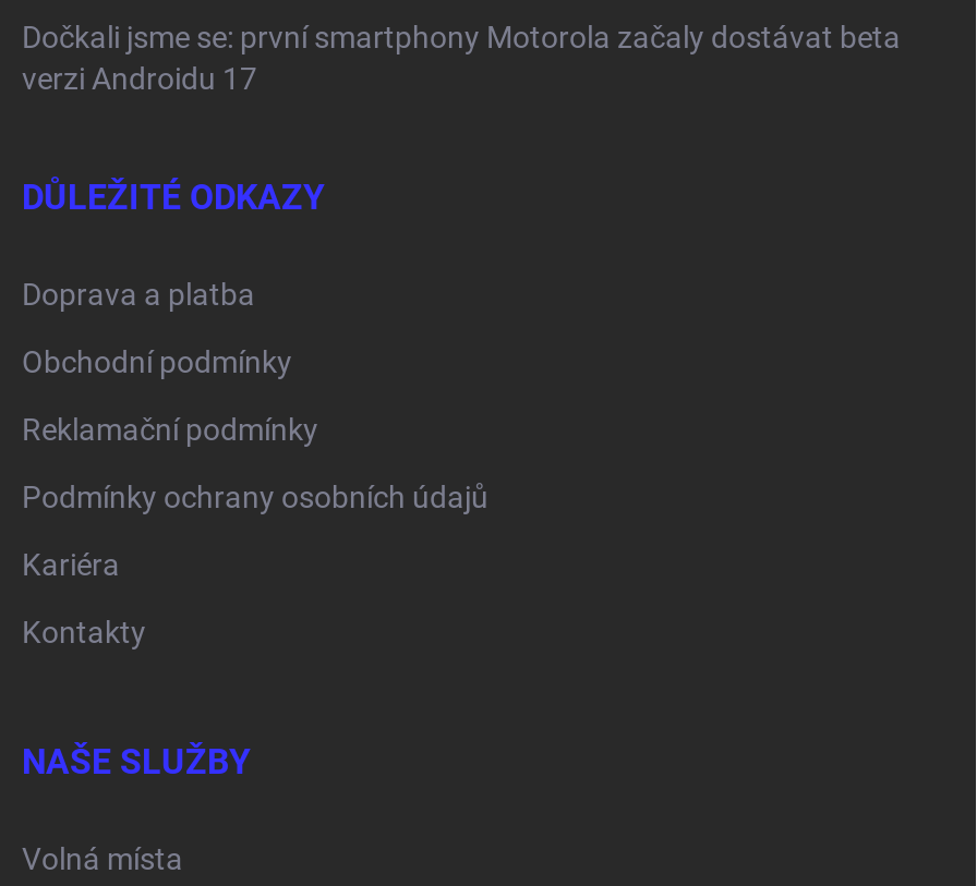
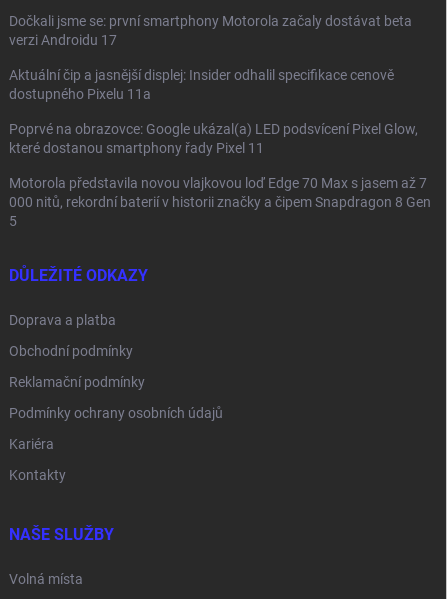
none -> [9,67,431,229] Aktuální čip a jasnější displej: Insider odhalil specifikace cenově | dostupného Pixelu 11a | Poprvé na obrazovce: Google ukázal(a) LED podsvícení Pixel Glow, | které dostanou smartphony řady Pixel 11 | Motorola představila novou vlajkovou loď Edge 70 Max s jasem až 7 | 000 nitů, rekordní baterií v historii značky a čipem Snapdragon 8 Gen | 5

